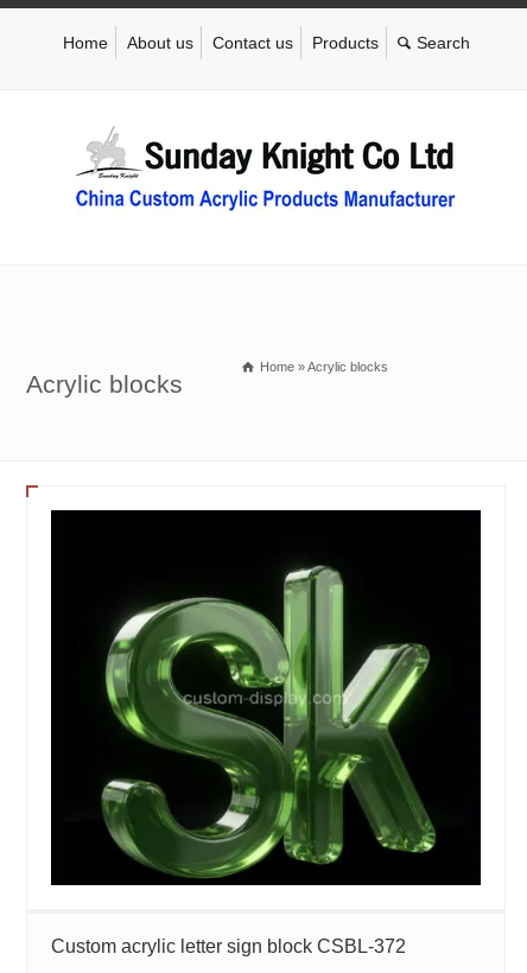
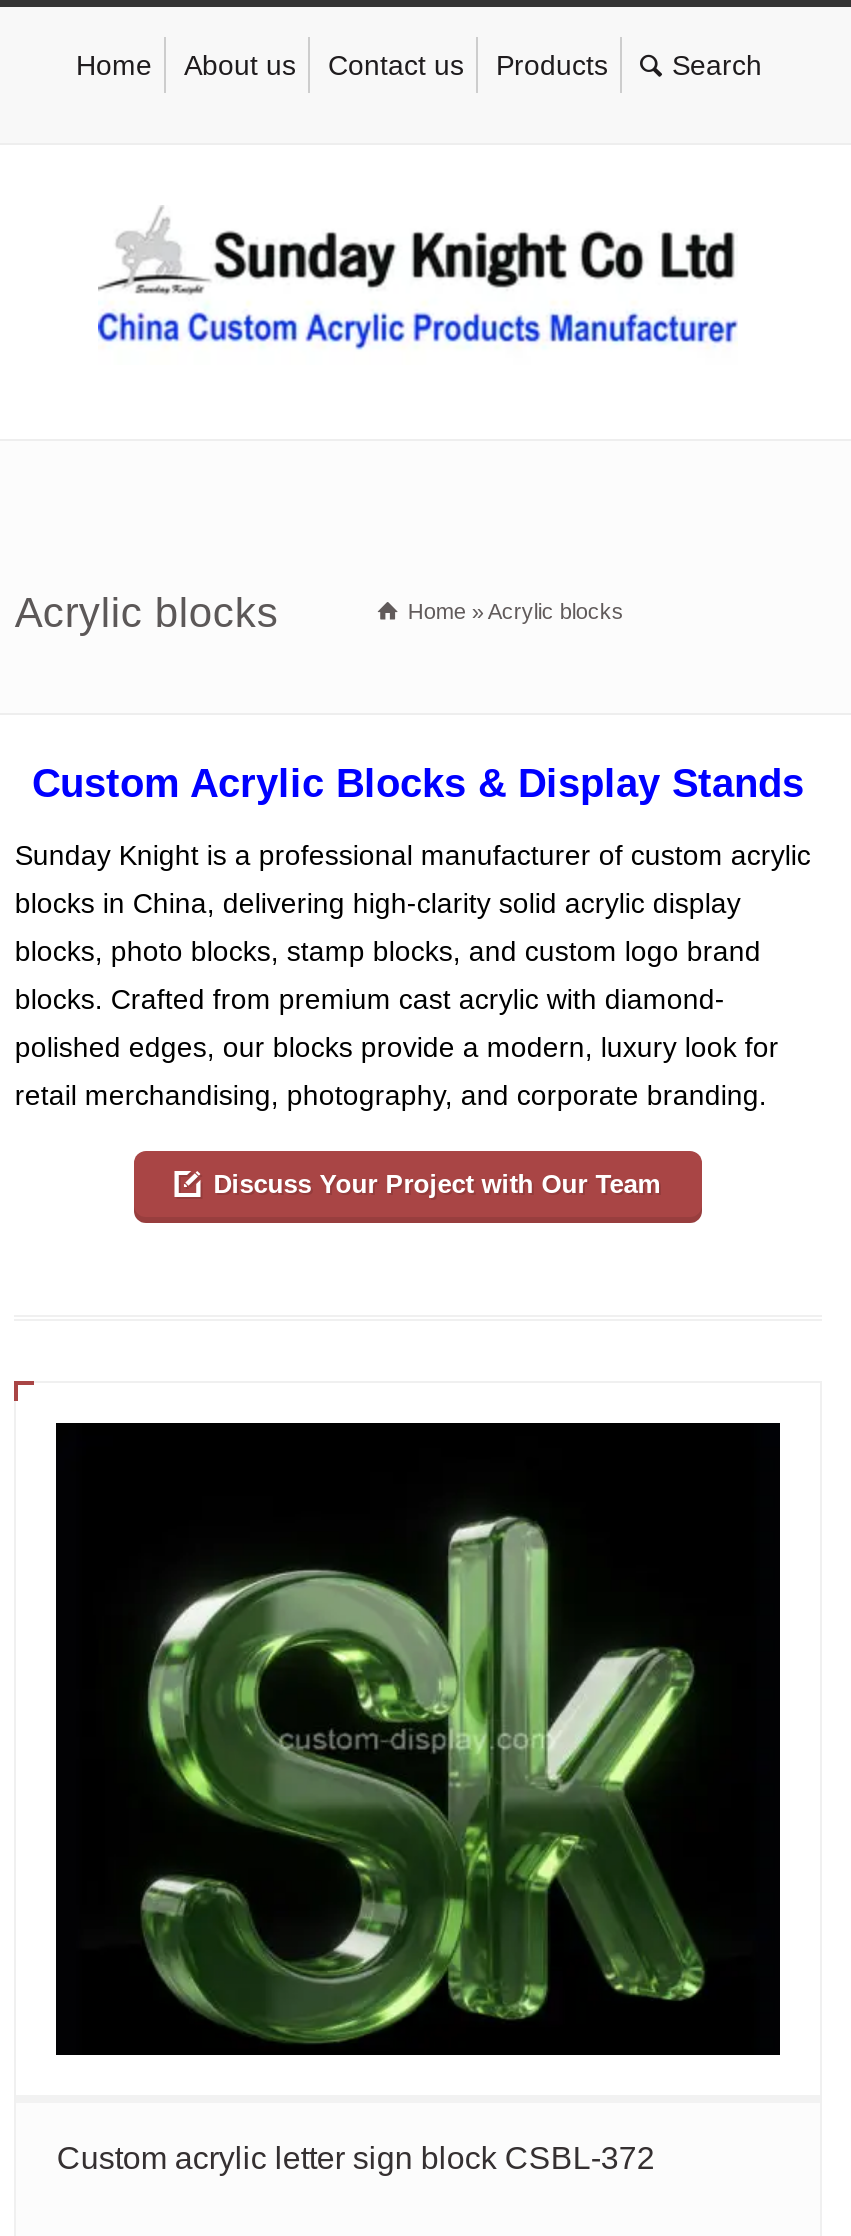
none -> [15,761,811,1199] Custom Acrylic Blocks & Display Stands | Sunday Knight is a professional manufacturer of custom acrylic | blocks in China, delivering high-clarity solid acrylic display | blocks, photo blocks, stamp blocks, and custom logo brand | blocks. Crafted from premium cast acrylic with diamond- | polished edges, our blocks provide a modern, luxury look for | retail merchandising, photography, and corporate branding. | Discuss Your Project with Our Team

